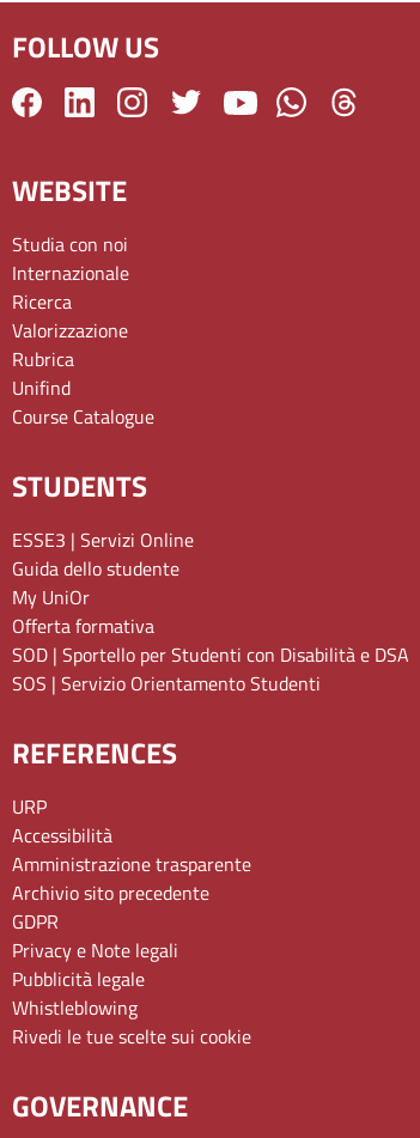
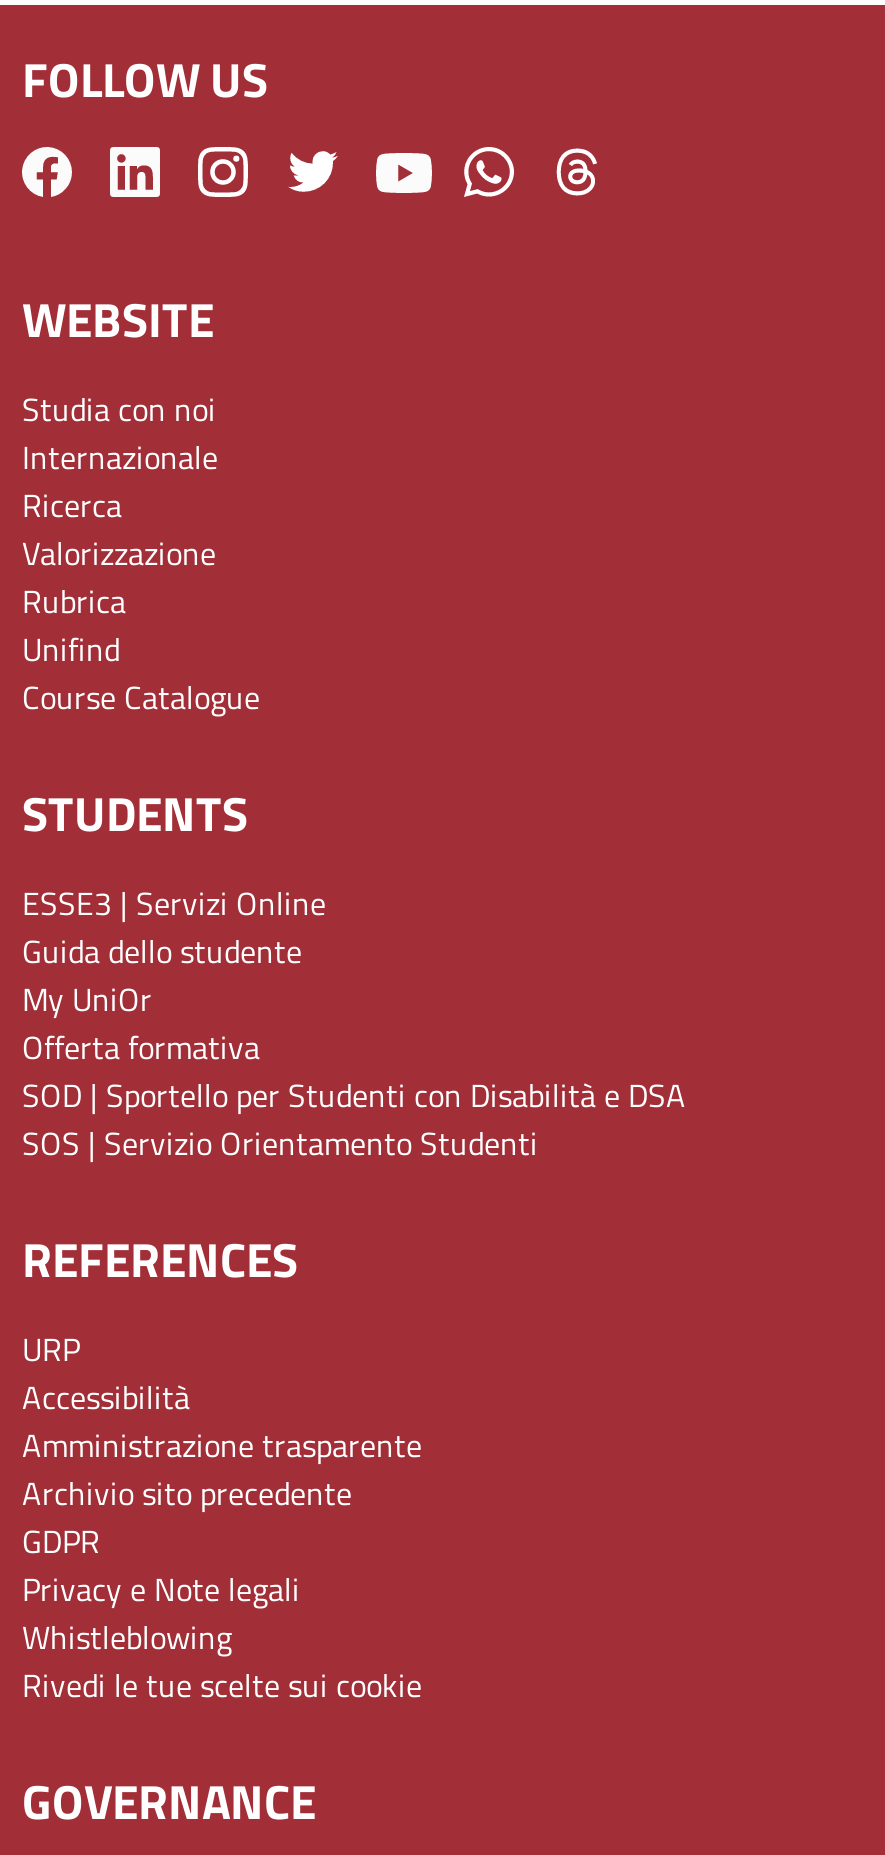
[12,964,145,993] Pubblicità legale -> none

